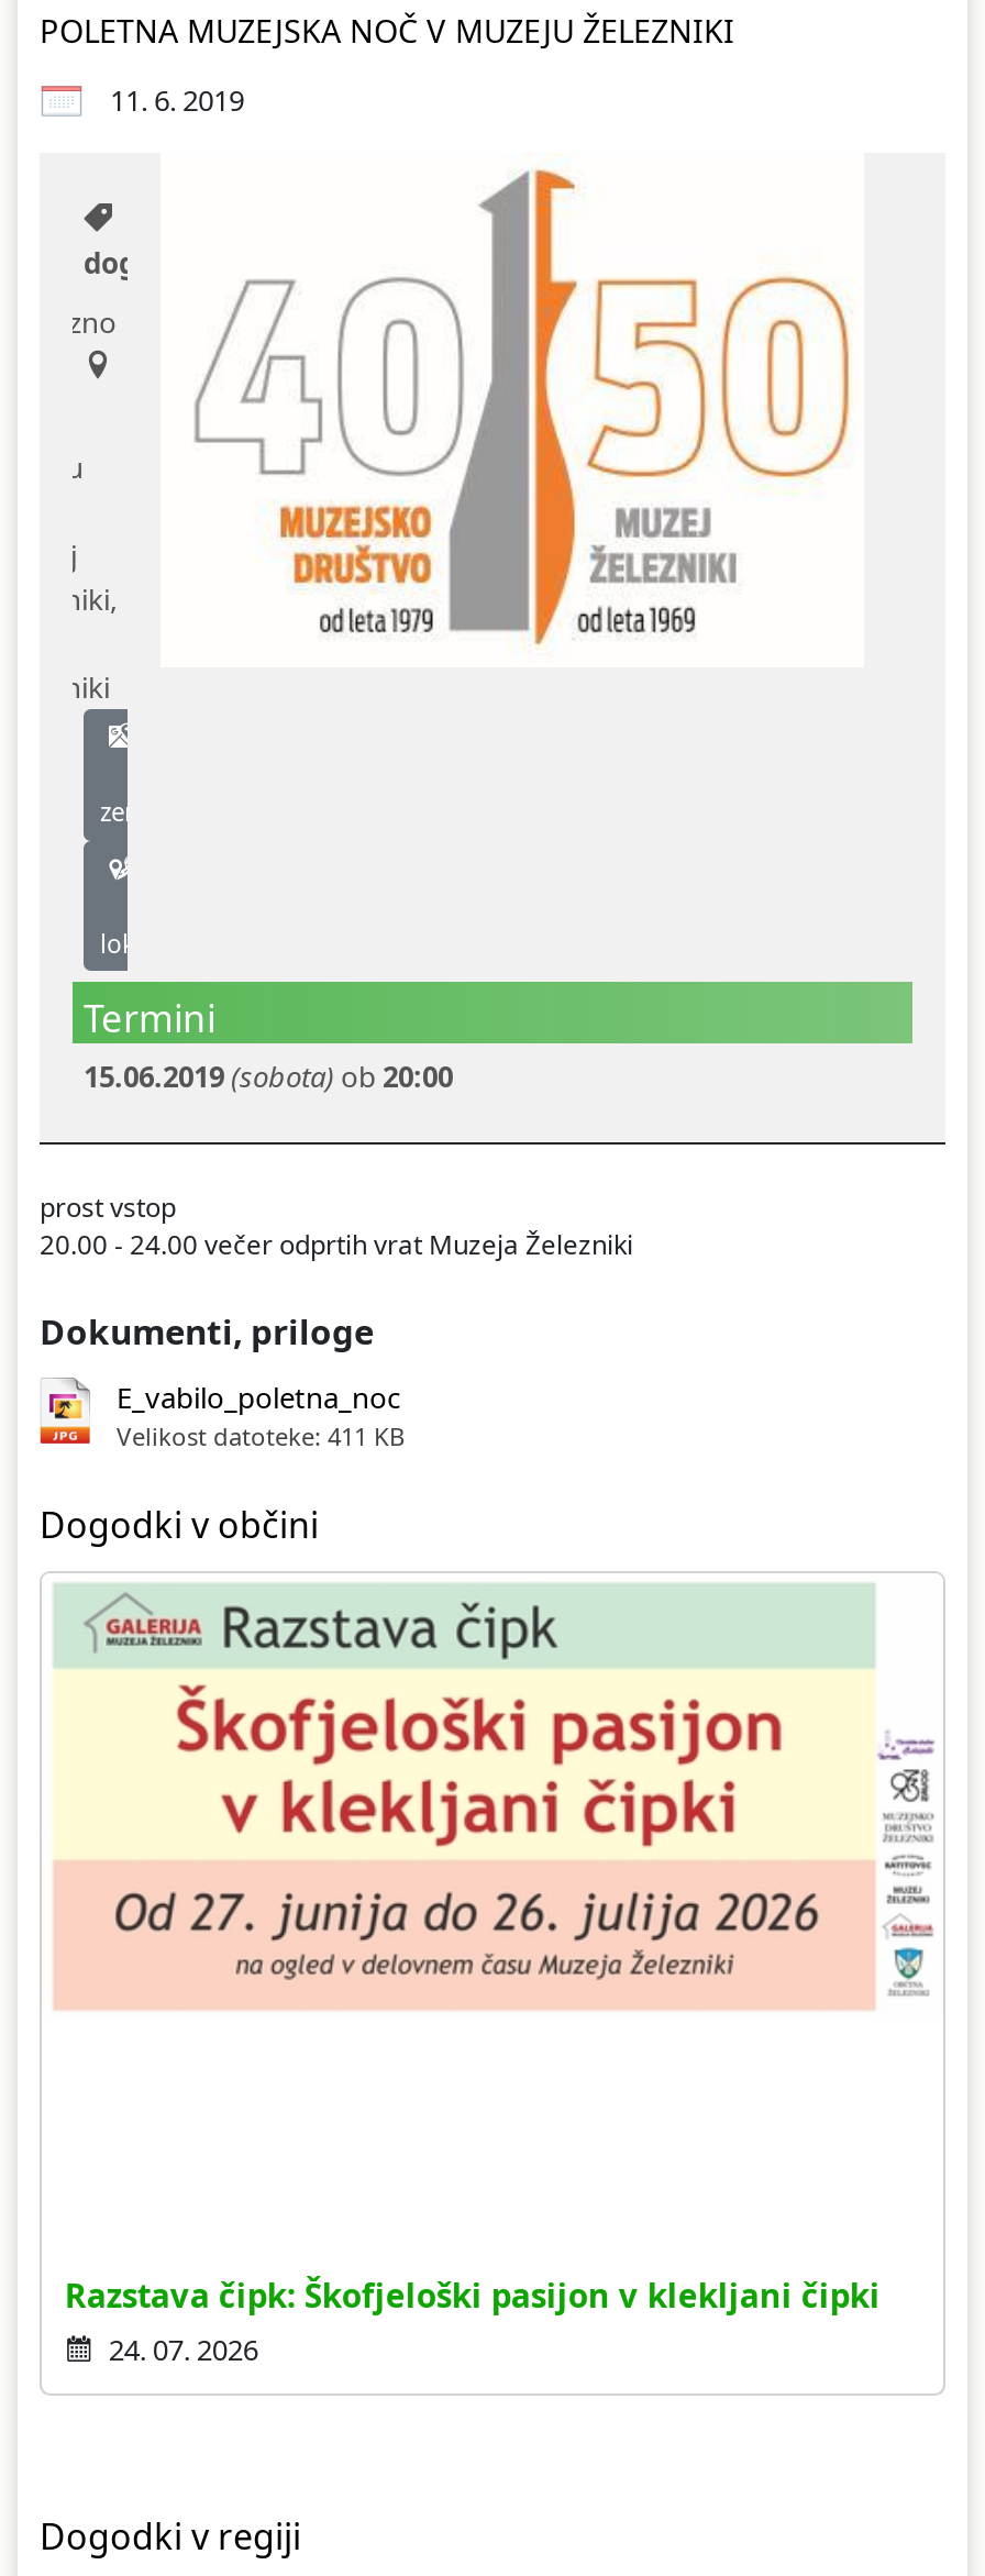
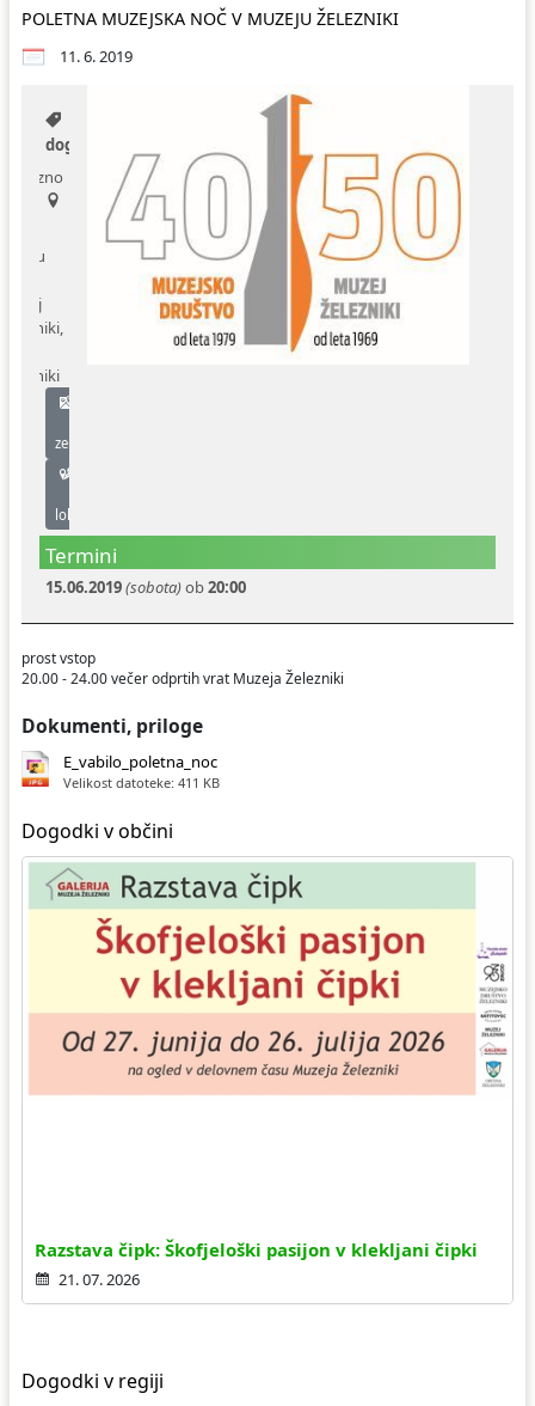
[109,2331,258,2370] 24. 07. 2026 -> [59,1269,140,1291] 21. 07. 2026

